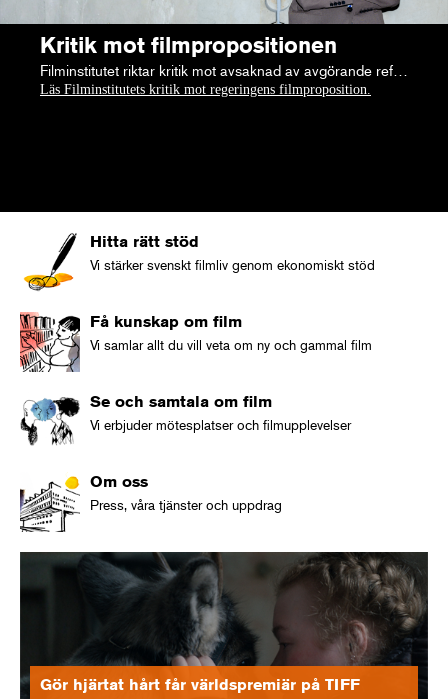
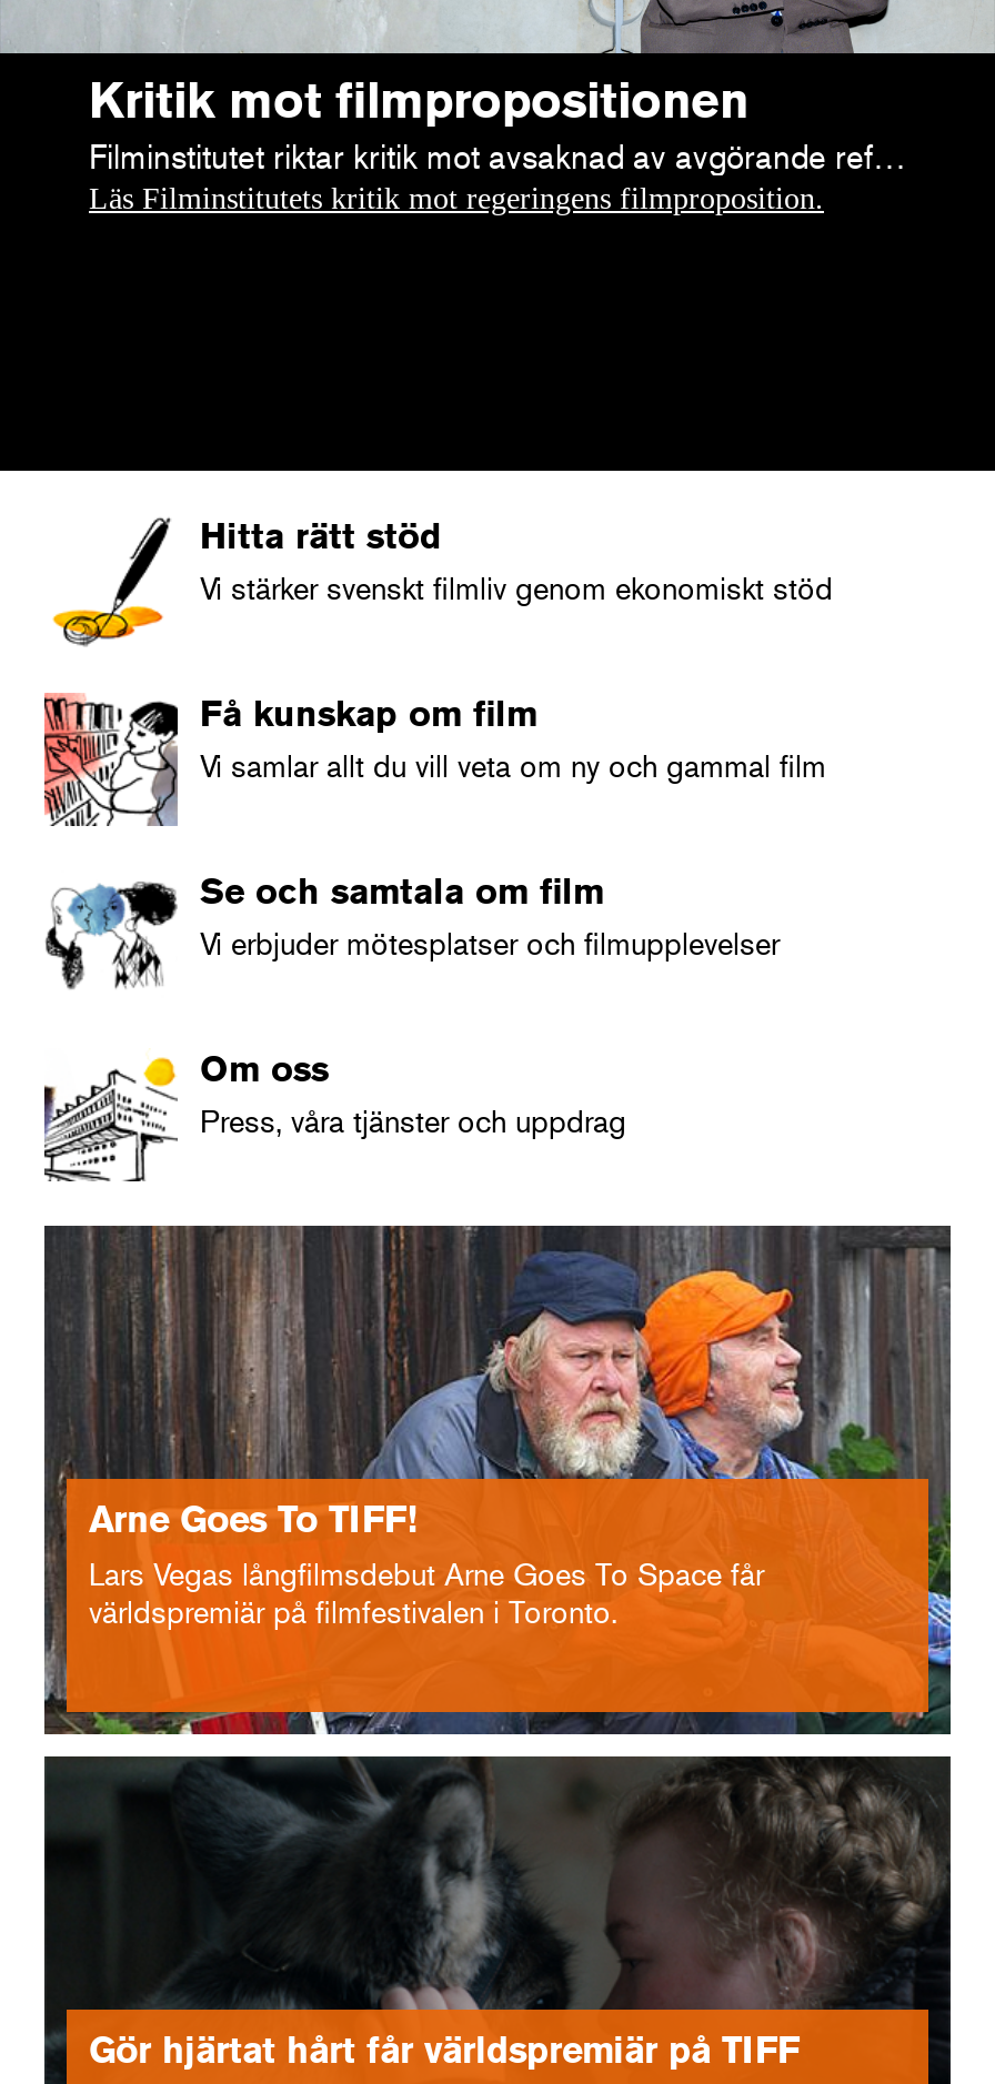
none -> [44,1224,953,1736] [image] | Arne Goes To TIFF! | Lars Vegas långfilmsdebut Arne Goes To Space får | världspremiär på filmfestivalen i Toronto.

